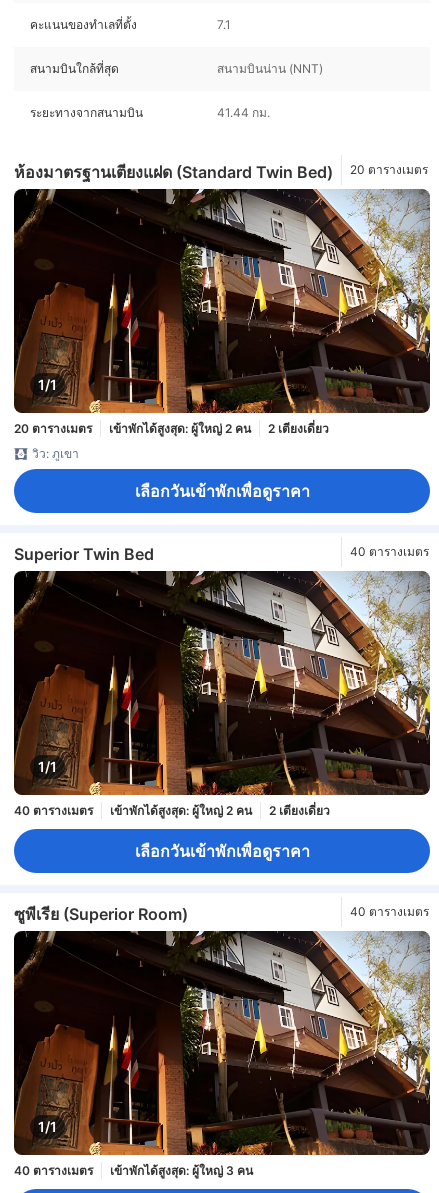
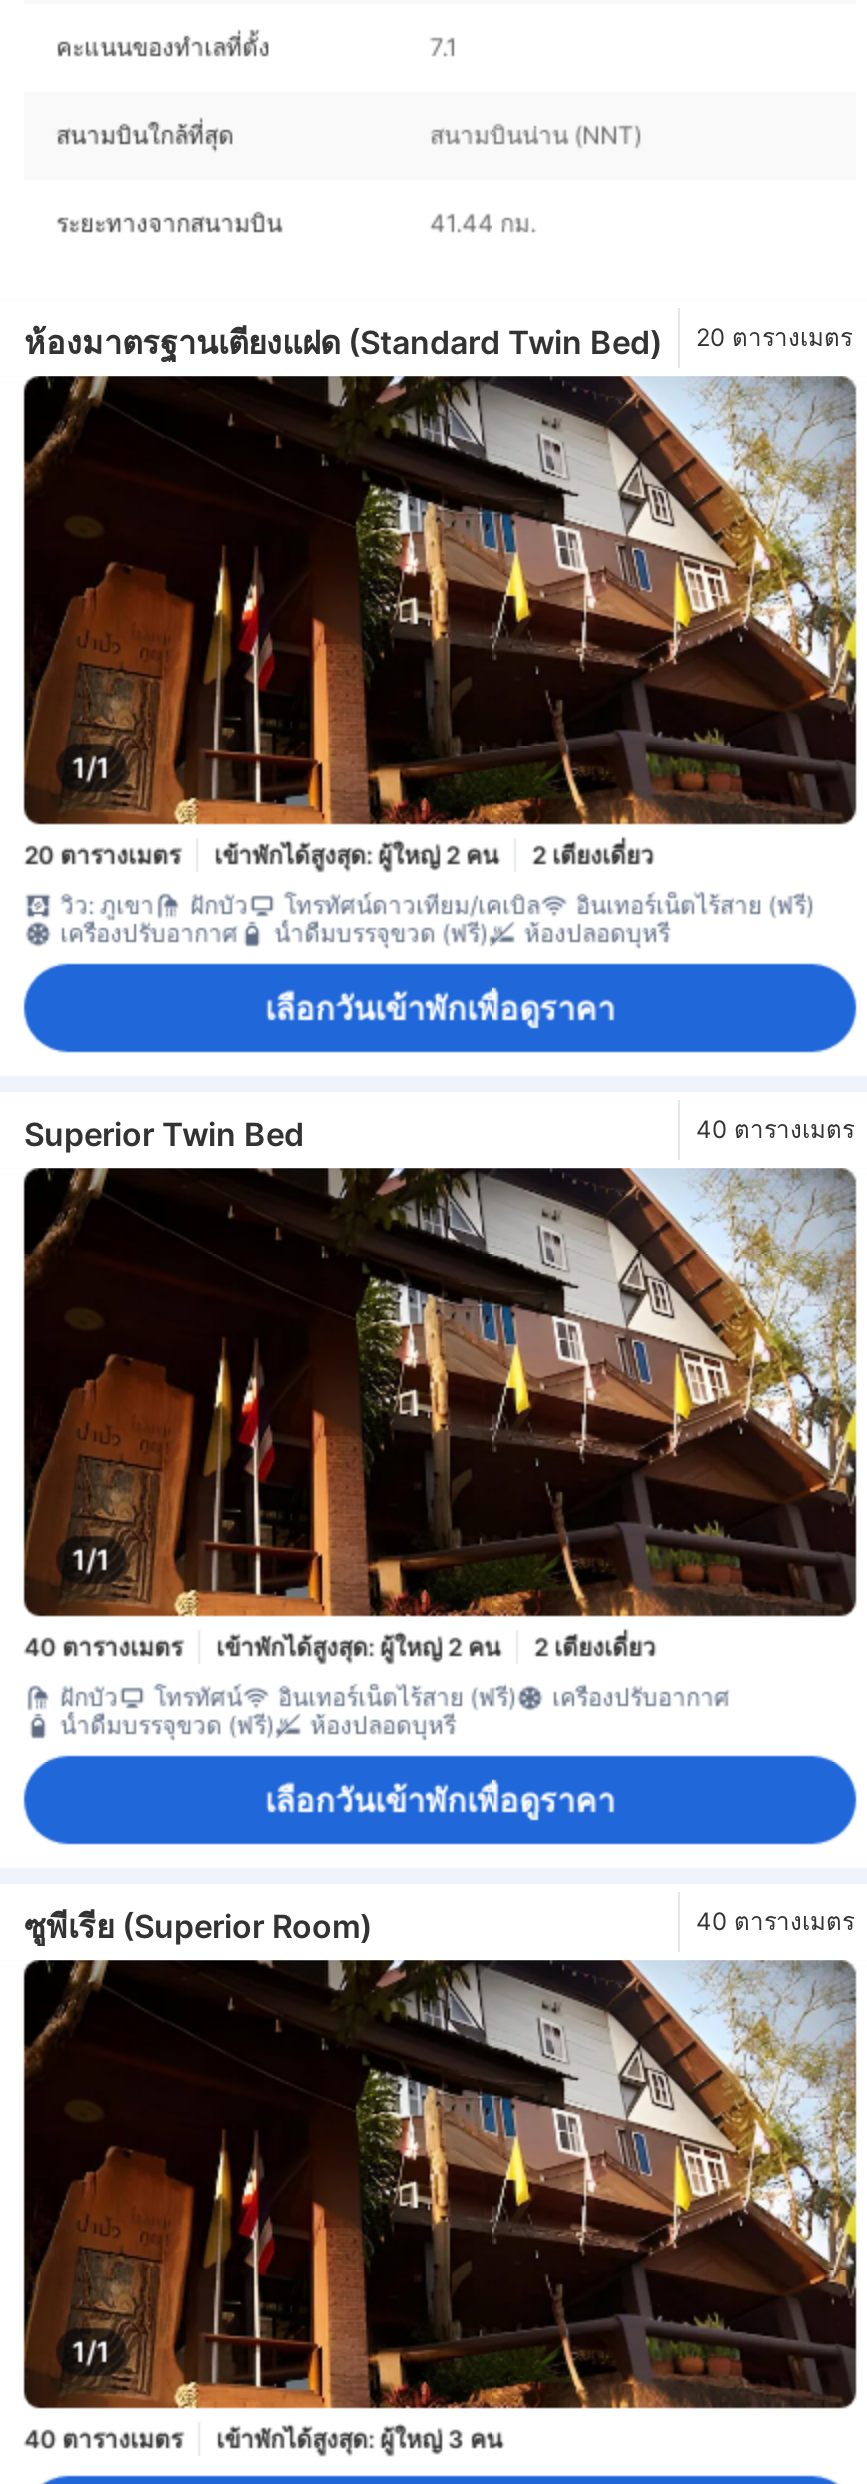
none -> [60,890,814,948] ฝักบัว | โทรทัศน์ดาวเทียม/เคเบิล | อินเทอร์เน็ตไร้สาย (ฟรี) | เครื่องปรับอากาศ | น้ำดื่มบรรจุขวด (ฟรี) | ห้องปลอดบุหรี่
none -> [60,1682,730,1740] ฝักบัว | โทรทัศน์ | อินเทอร์เน็ตไร้สาย (ฟรี) | เครื่องปรับอากาศ | น้ำดื่มบรรจุขวด (ฟรี) | ห้องปลอดบุหรี่

